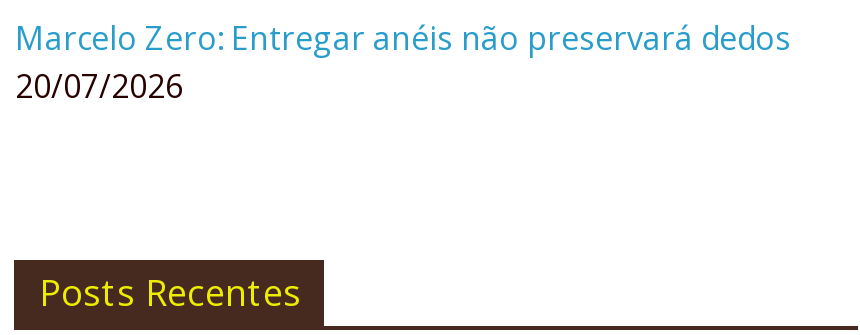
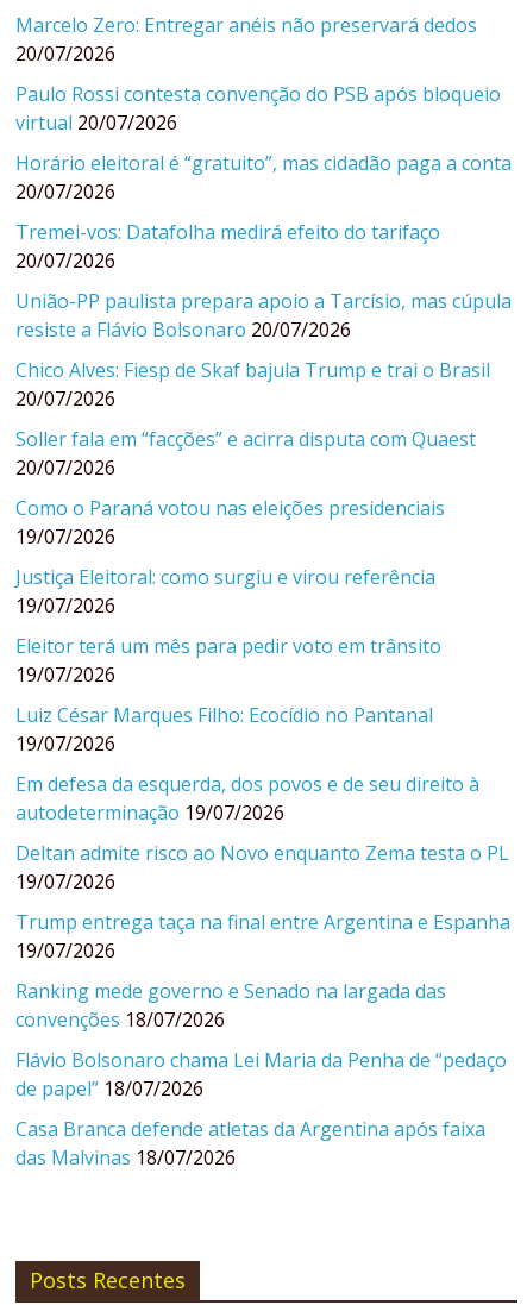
none -> [16,80,512,1170] Paulo Rossi contesta convenção do PSB após bloqueio | virtual 20/07/2026 | Horário eleitoral é “gratuito”, mas cidadão paga a conta | 20/07/2026 | Tremei-vos: Datafolha medirá efeito do tarifaço | 20/07/2026 | União-PP paulista prepara apoio a Tarcísio, mas cúpula | resiste a Flávio Bolsonaro 20/07/2026 | Chico Alves: Fiesp de Skaf bajula Trump e trai o Brasil | 20/07/2026 | Soller fala em “facções” e acirra disputa com Quaest | 20/07/2026 | Como o Paraná votou nas eleições presidenciais | 19/07/2026 | Justiça Eleitoral: como surgiu e virou referência | 19/07/2026 | Eleitor terá um mês para pedir voto em trânsito | 19/07/2026 | Luiz César Marques Filho: Ecocídio no Pantanal | 19/07/2026 | Em defesa da esquerda, dos povos e de seu direito à | autodeterminação 19/07/2026 | Deltan admite risco ao Novo enquanto Zema testa o PL | 19/07/2026 | Trump entrega taça na final entre Argentina e Espanha | 19/07/2026 | Ranking mede governo e Senado na largada das | convenções 18/07/2026 | Flávio Bolsonaro chama Lei Maria da Penha de “pedaço | de papel” 18/07/2026 | Casa Branca defende atletas da Argentina após faixa | das Malvinas 18/07/2026

